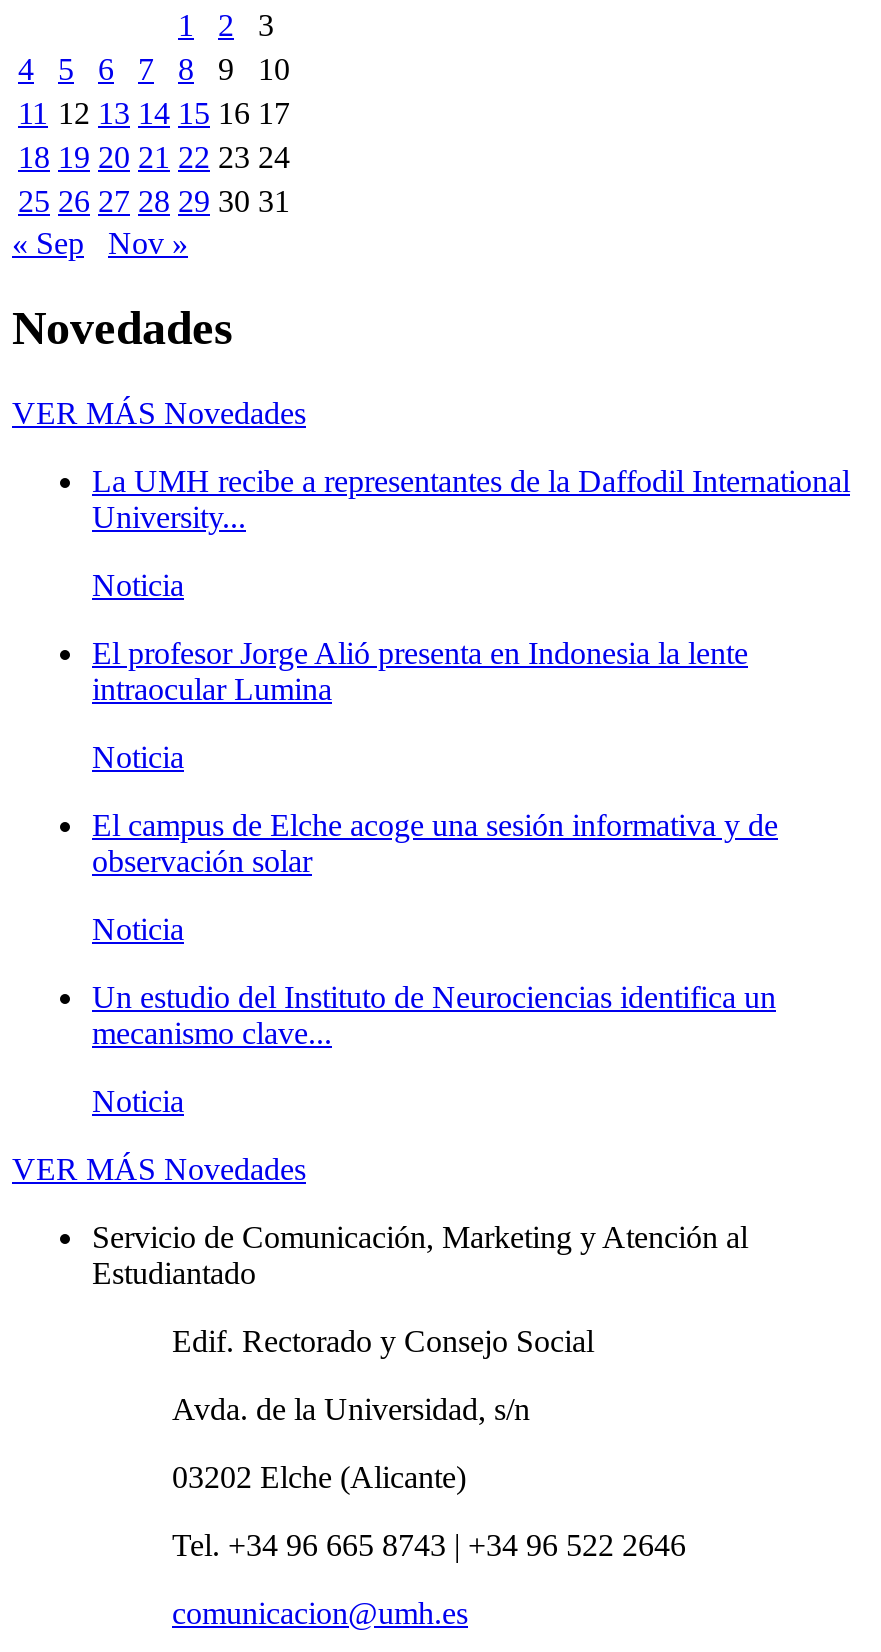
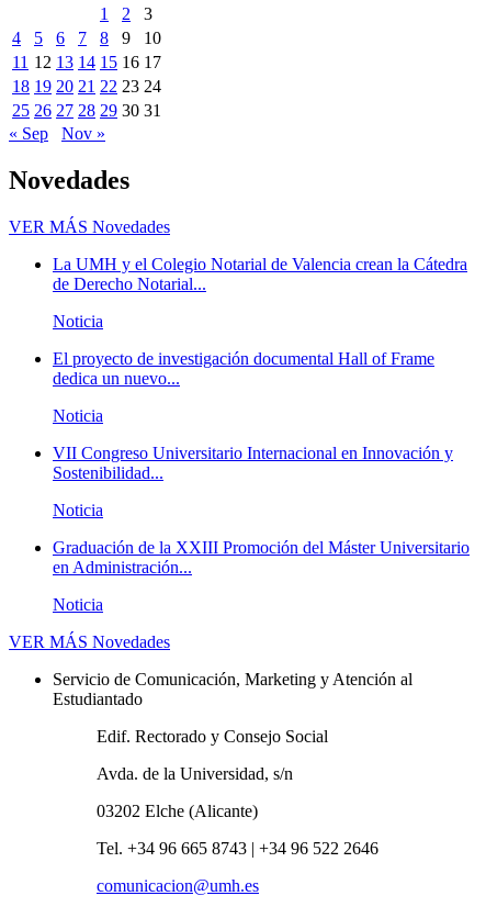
[92,463,850,533] La UMH recibe a representantes de la Daffodil International | University... -> [53,254,467,293] La UMH y el Colegio Notarial de Valencia crean la Cátedra | de Derecho Notarial...
[92,635,748,705] El profesor Jorge Alió presenta en Indonesia la lente | intraocular Lumina -> [53,349,434,387] El proyecto de investigación documental Hall of Frame | dedica un nuevo...
[92,807,778,877] El campus de Elche acoge una sesión informativa y de | observación solar -> [53,443,453,482] VII Congreso Universitario Internacional en Innovación y | Sostenibilidad...
[92,979,776,1049] Un estudio del Instituto de Neurociencias identifica un | mecanismo clave... -> [53,538,470,576] Graduación de la XXIII Promoción del Máster Universitario | en Administración...

